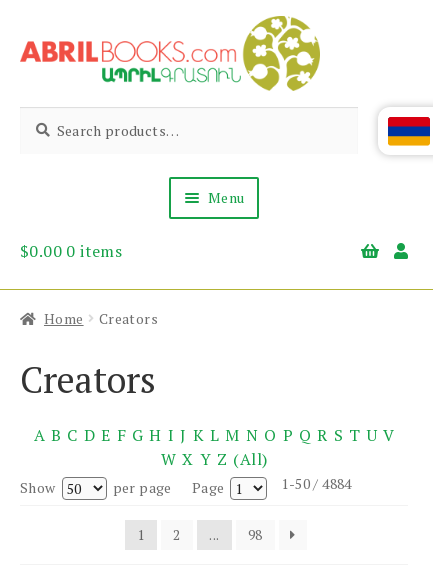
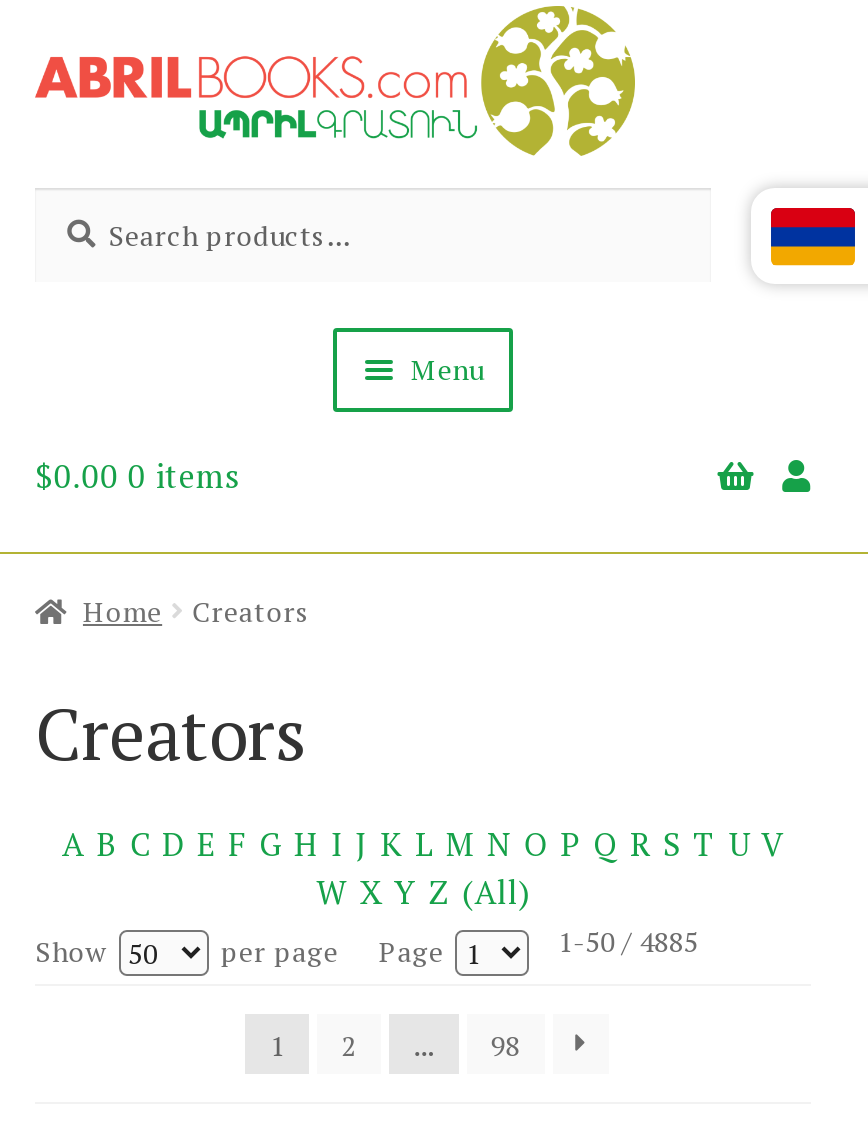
[281,474,352,493] 1-50 / 4884 -> [558,922,699,960] 1-50 / 4885

